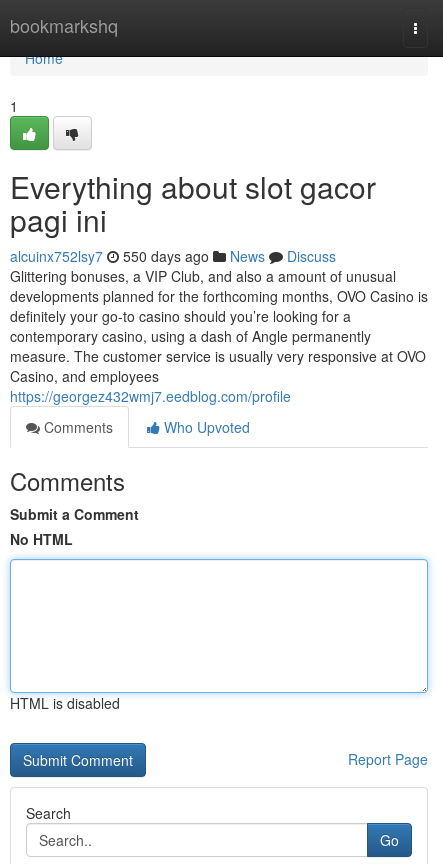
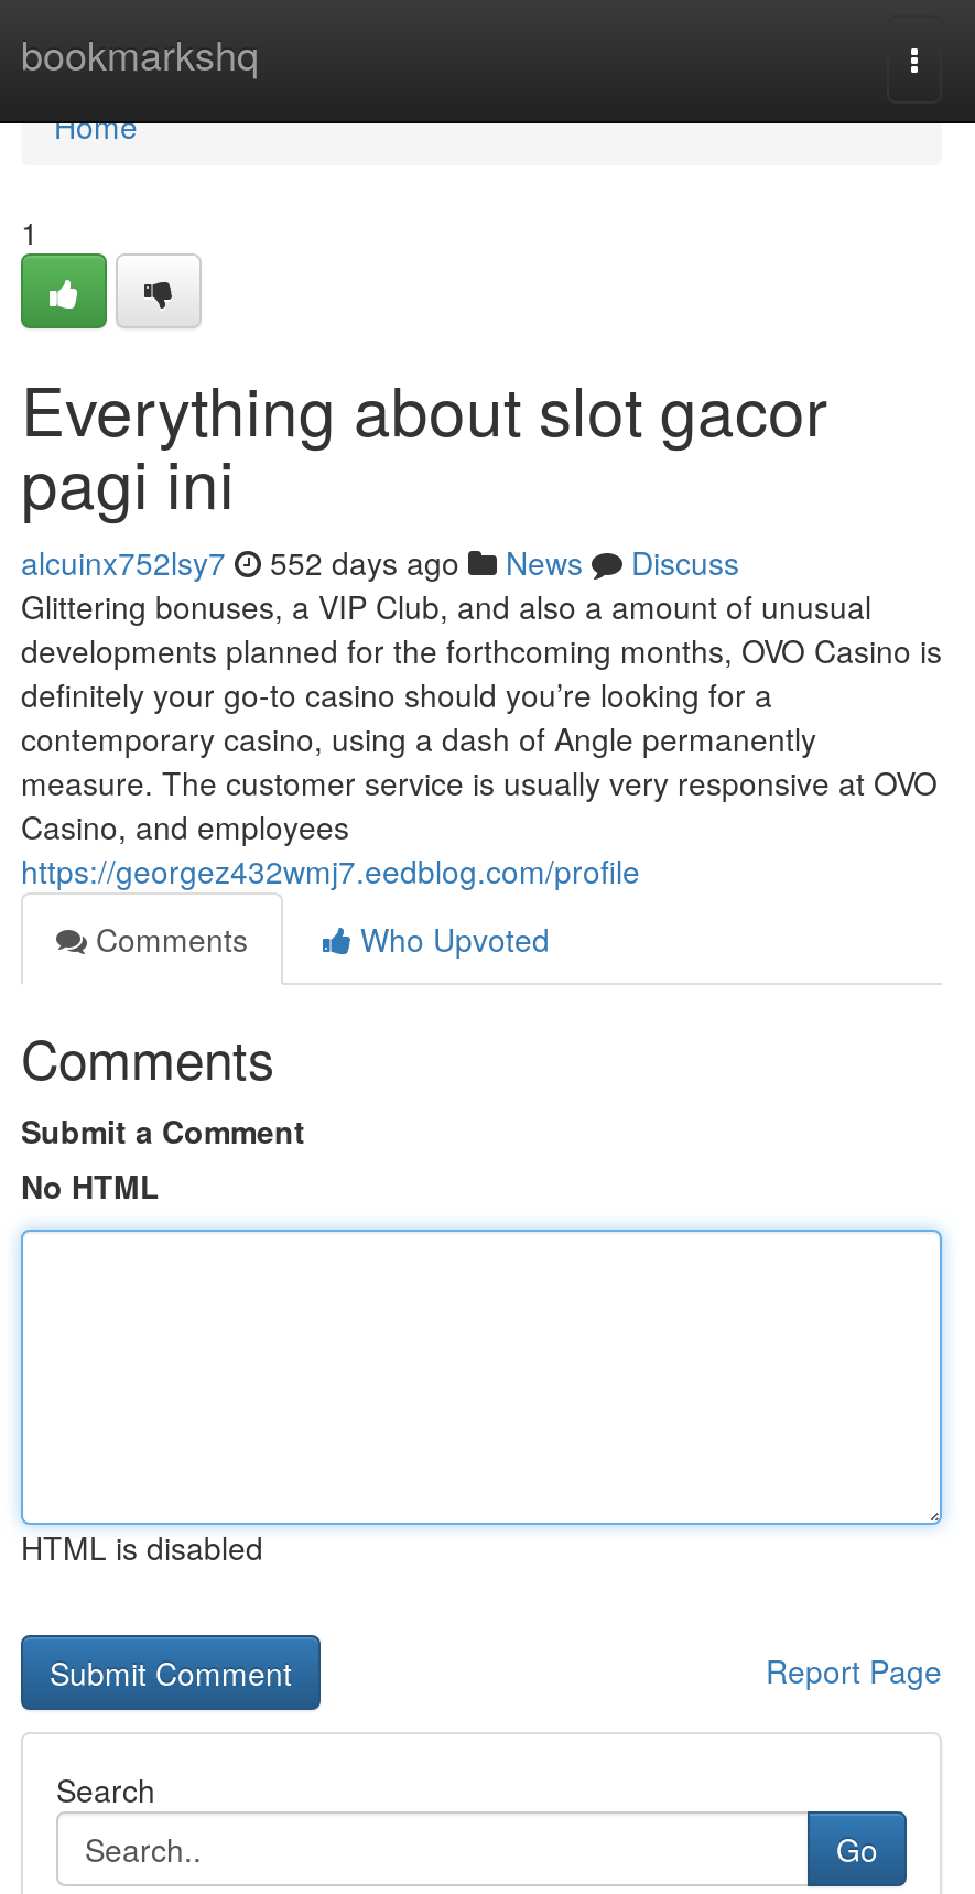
[10,246,336,266] alcuinx752lsy7 550 days ago News Discuss -> [21,540,739,584] alcuinx752lsy7 552 days ago News Discuss

